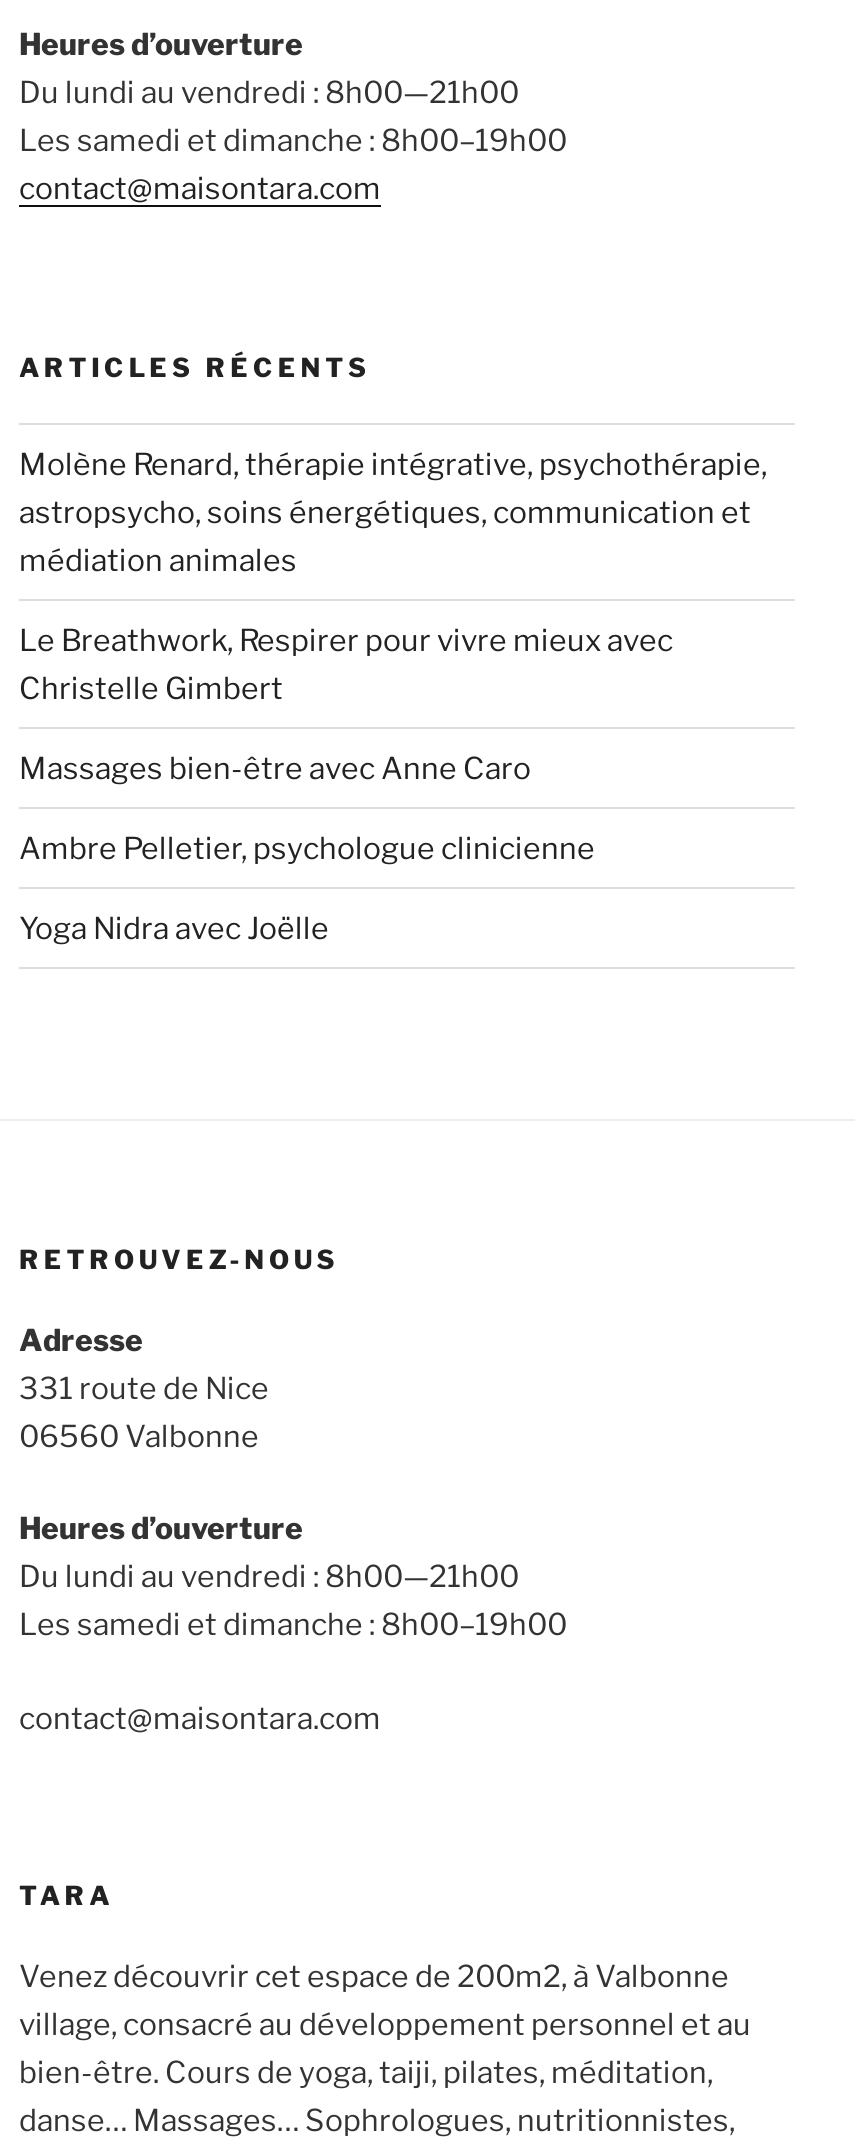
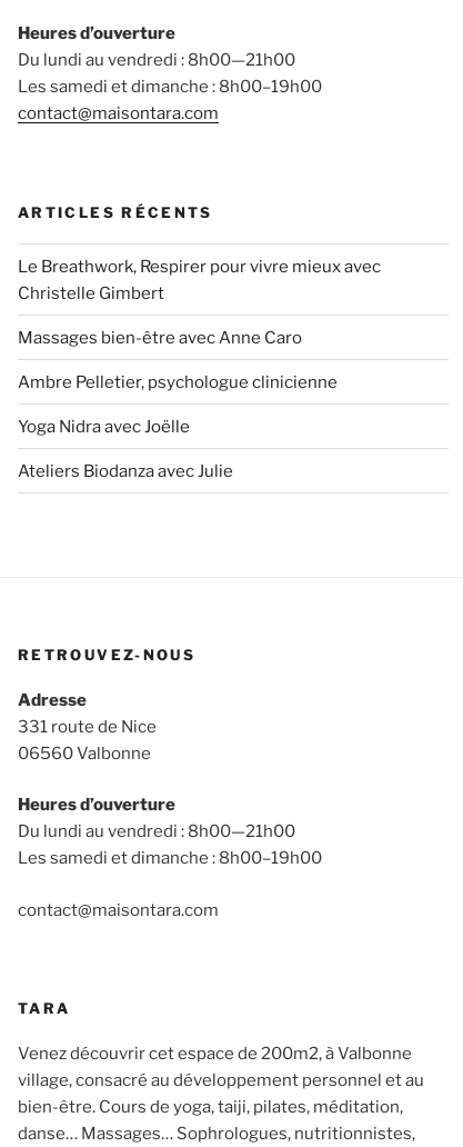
[19,446,767,578] Molène Renard, thérapie intégrative, psychothérapie, | astropsycho, soins énergétiques, communication et | médiation animales -> none
moved [19,622,673,946] -> [18,256,381,436]: Le Breathwork, Respirer pour vivre mieux avec | Christelle Gimbert | Massages bien-être avec Anne Caro | Ambre Pelletier, psychologue clinicienne | Yoga Nidra avec Joëlle
none -> [18,461,233,481] Ateliers Biodanza avec Julie

